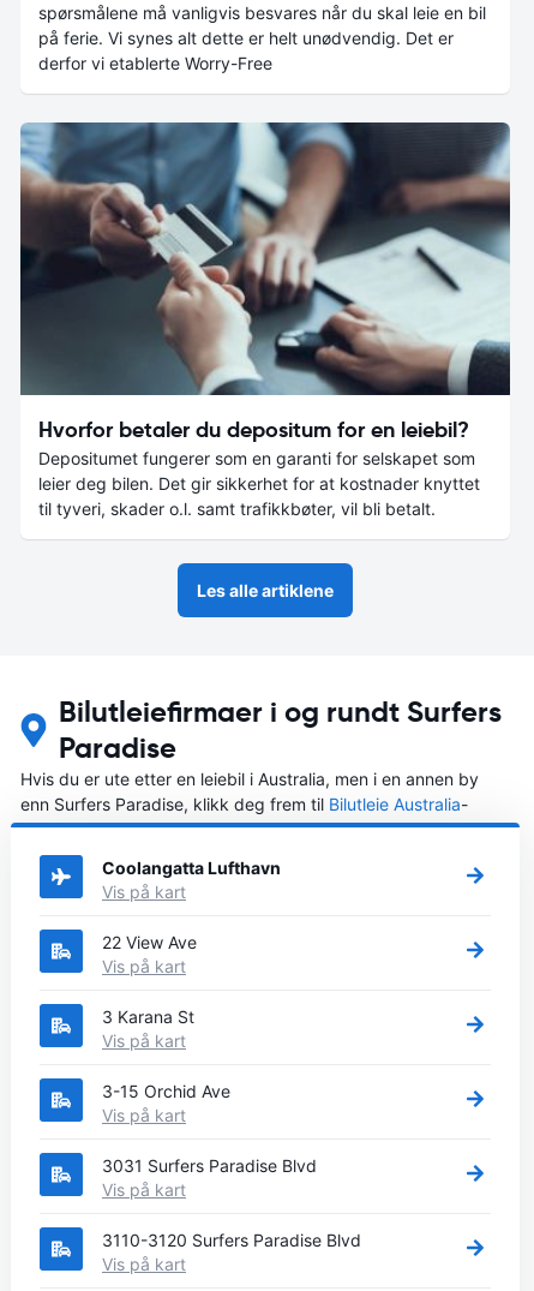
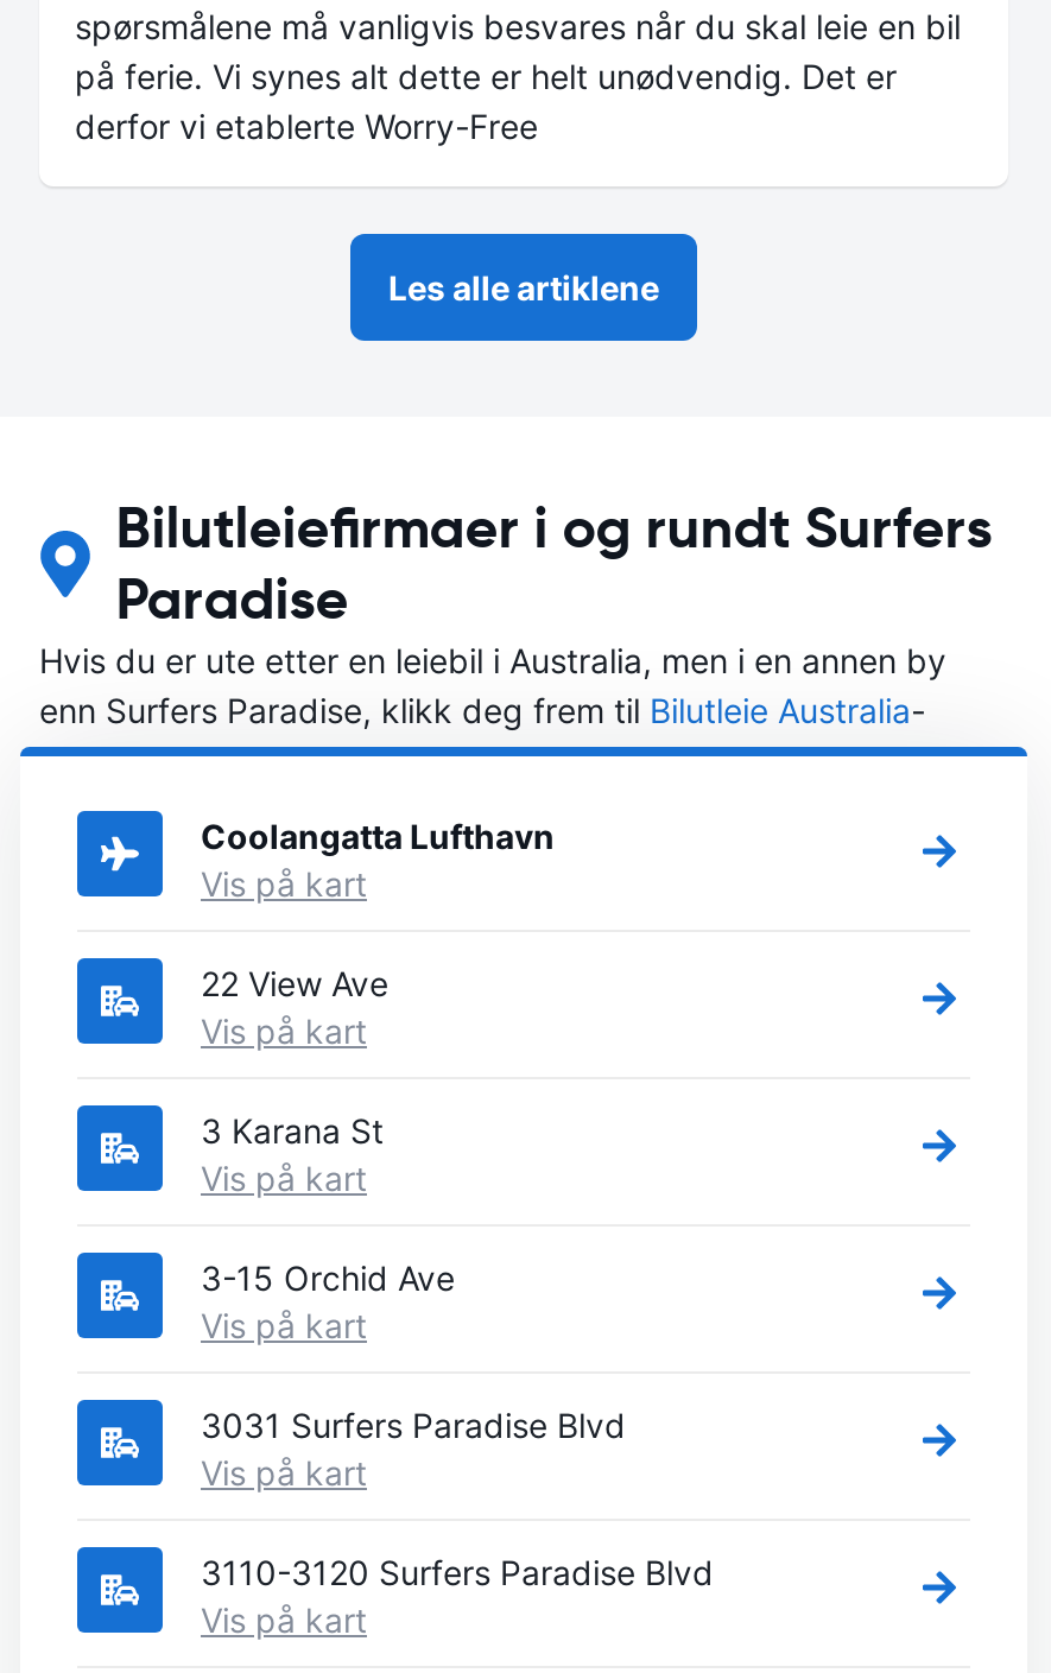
[19,121,511,519] [image] | Hvorfor betaler du depositum for en leiebil? | Depositumet fungerer som en garanti for selskapet som | leier deg bilen. Det gir sikkerhet for at kostnader knyttet | til tyveri, skader o.l. samt trafikkbøter, vil bli betalt. -> none

